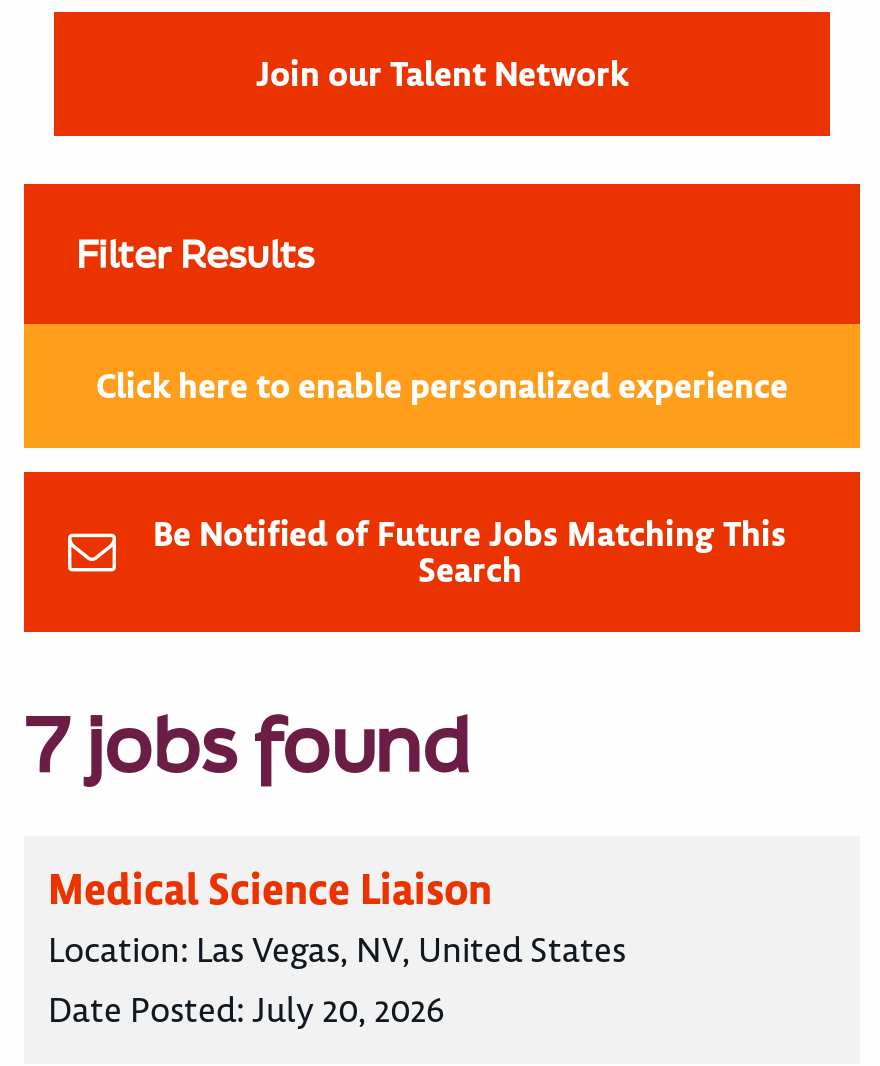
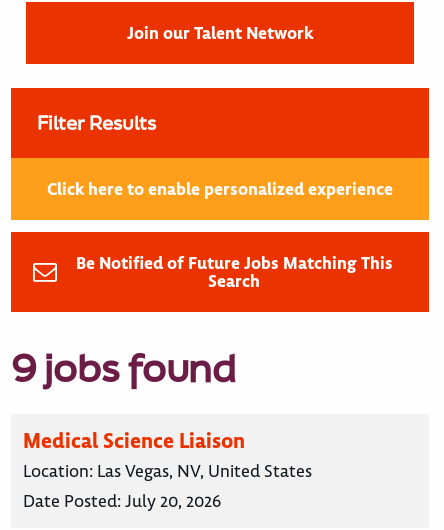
[24,692,470,794] 7 jobs found -> [11,342,236,393] 9 jobs found

